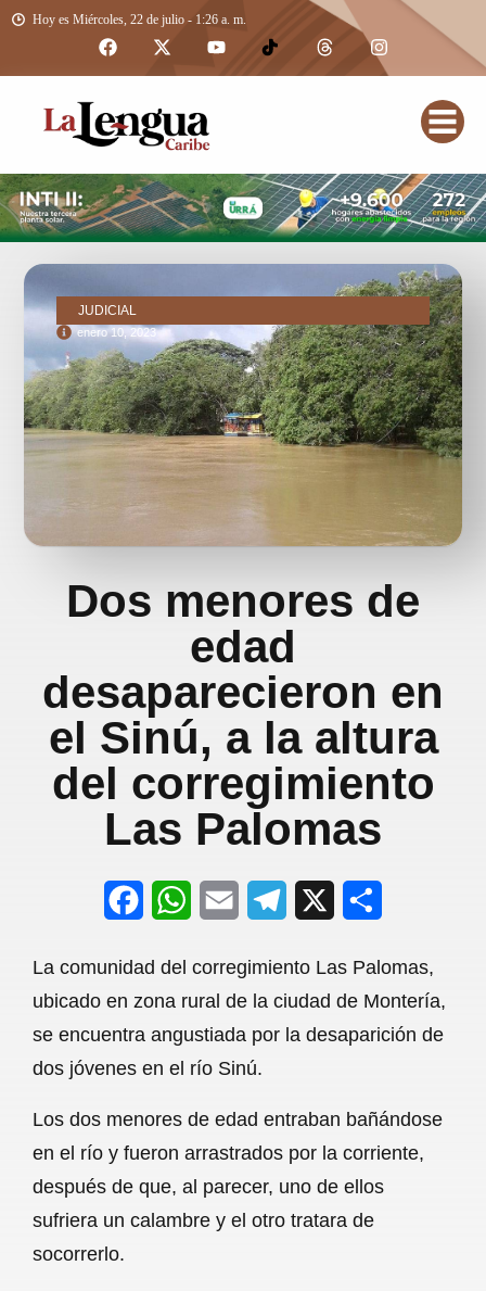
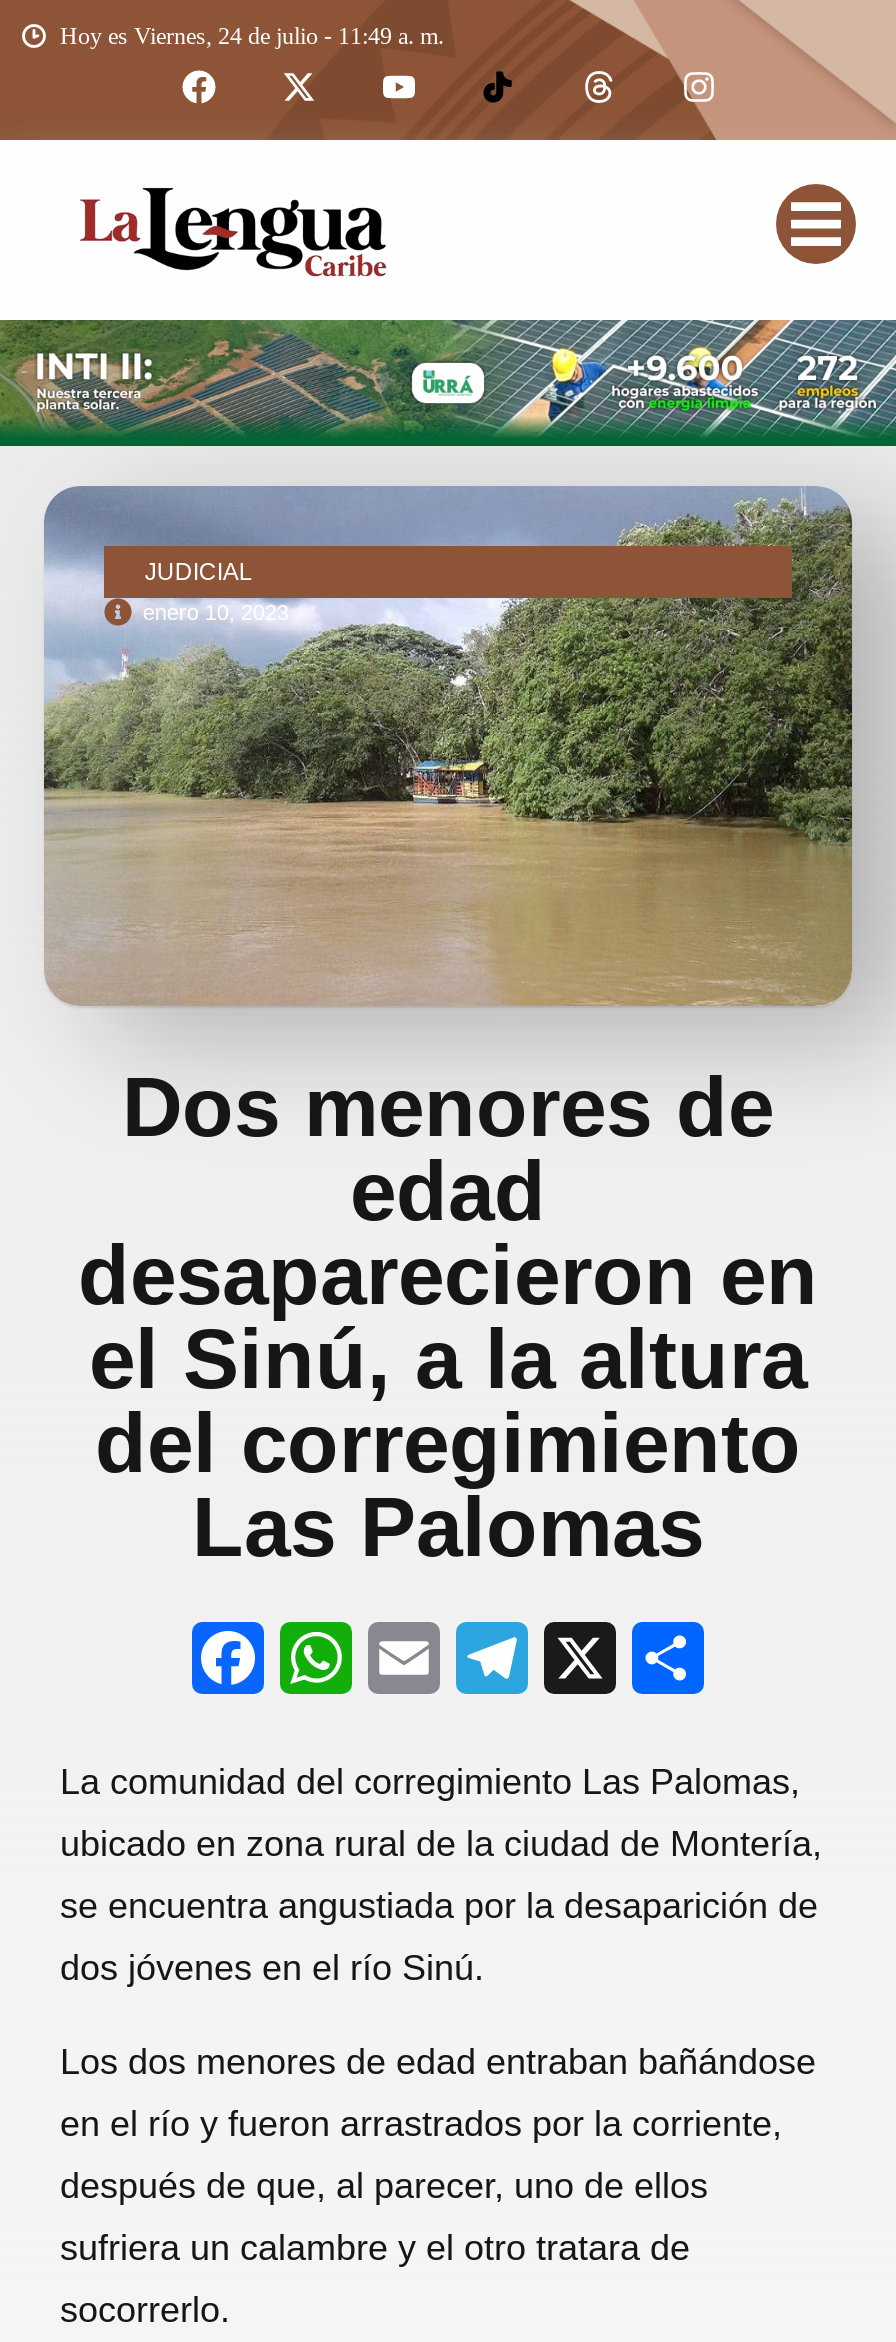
[33,12,246,27] Hoy es Miércoles, 22 de julio - 1:26 a. m. -> [60,22,444,50] Hoy es Viernes, 24 de julio - 11:49 a. m.

